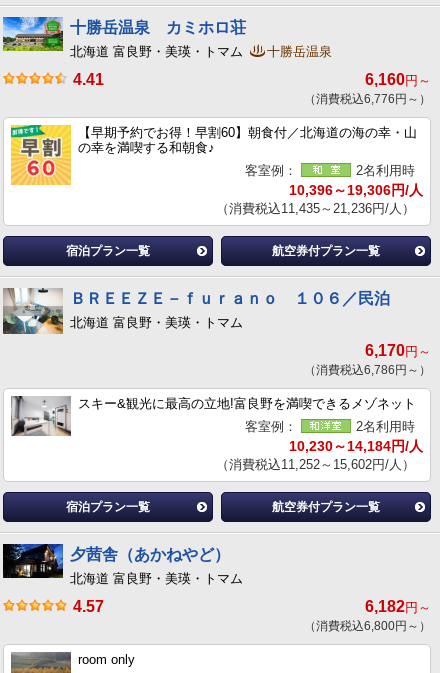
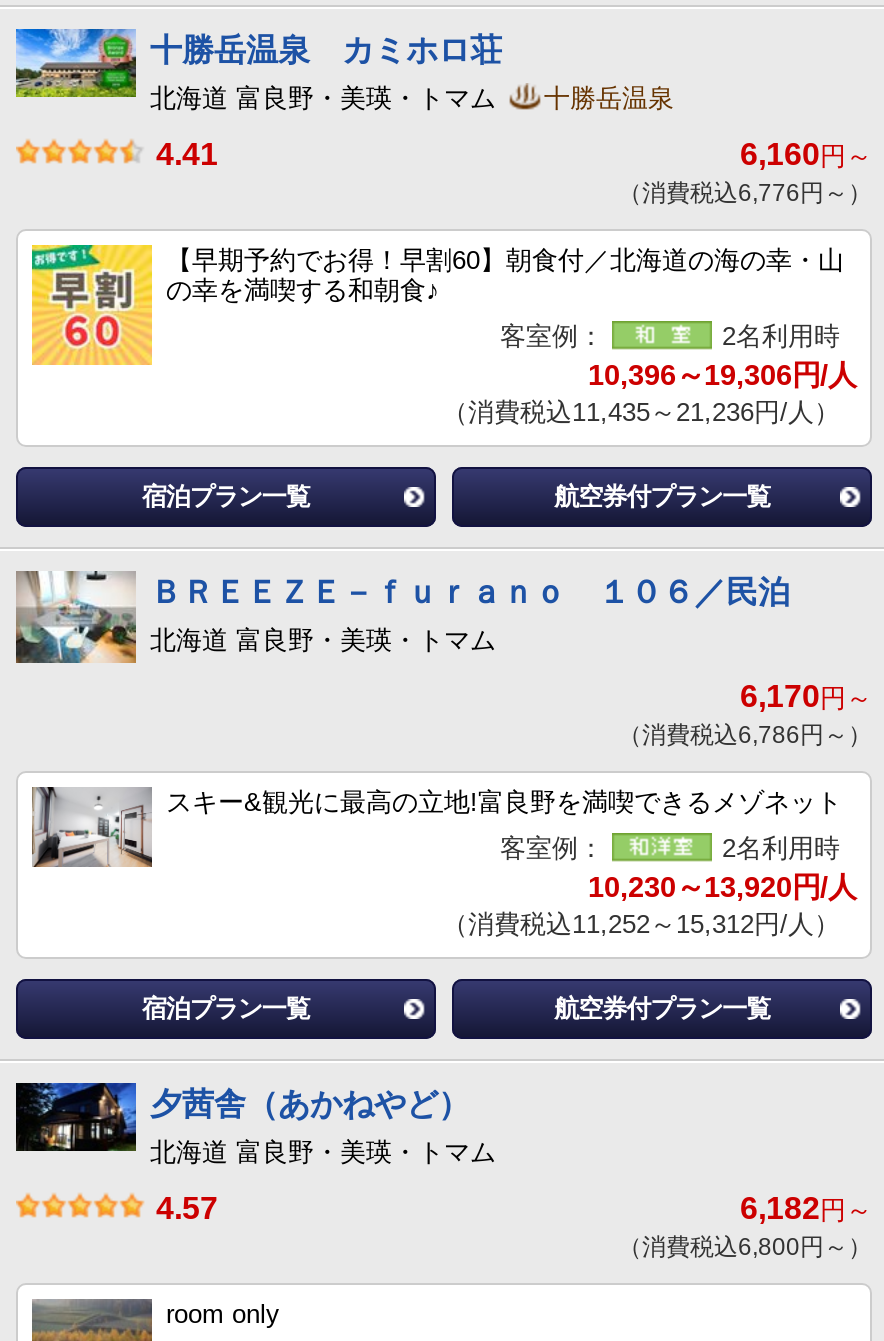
[289,438,423,454] 10,230～14,184円/人 -> [588,872,856,904] 10,230～13,920円/人
[216,457,415,472] （消費税込11,252～15,602円/人） -> [442,910,840,940] （消費税込11,252～15,312円/人）

